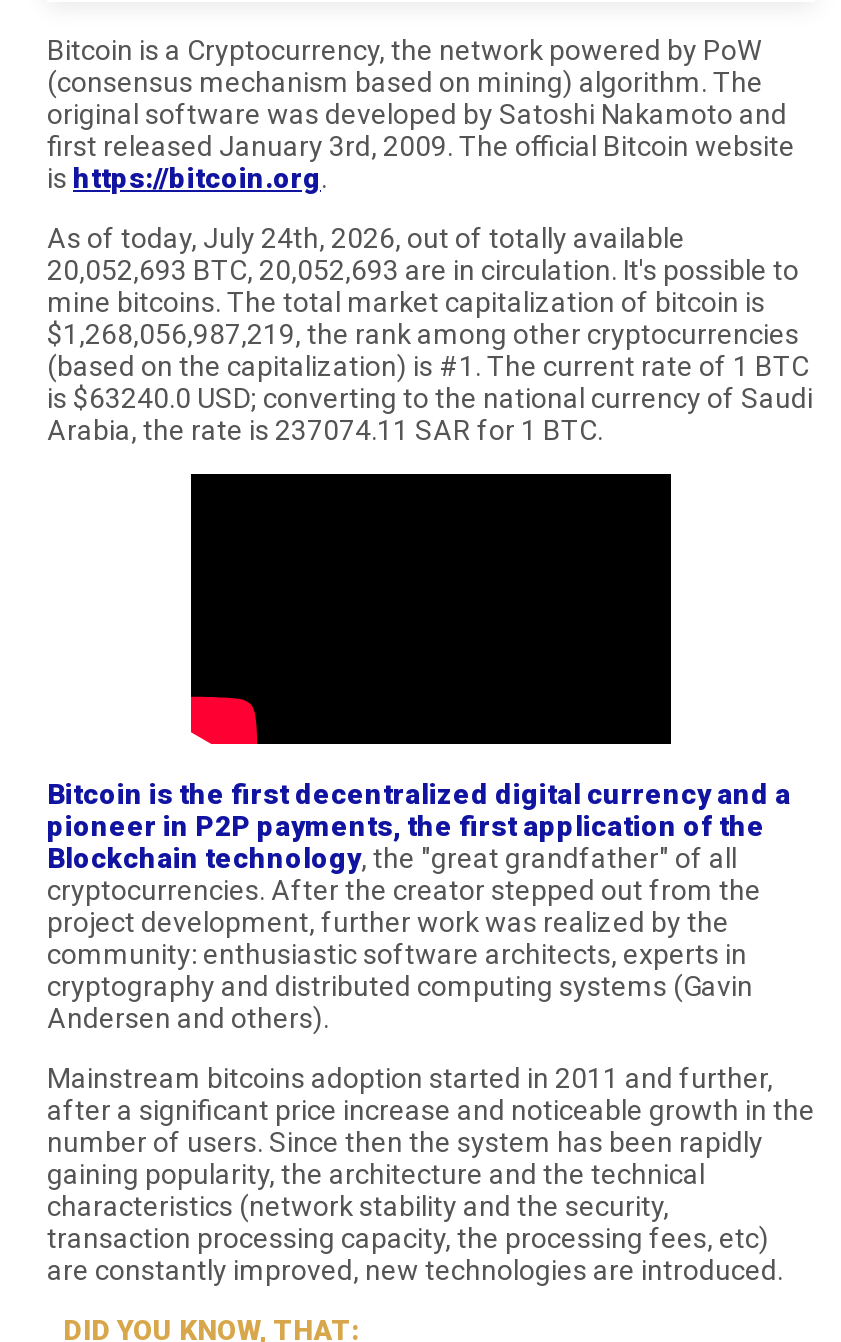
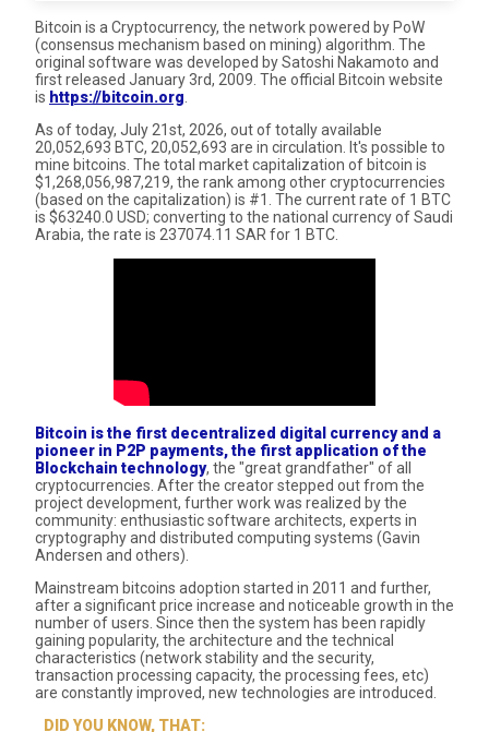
[47,222,685,254] As of today, July 24th, 2026, out of totally available -> [35,121,382,139] As of today, July 21st, 2026, out of totally available

